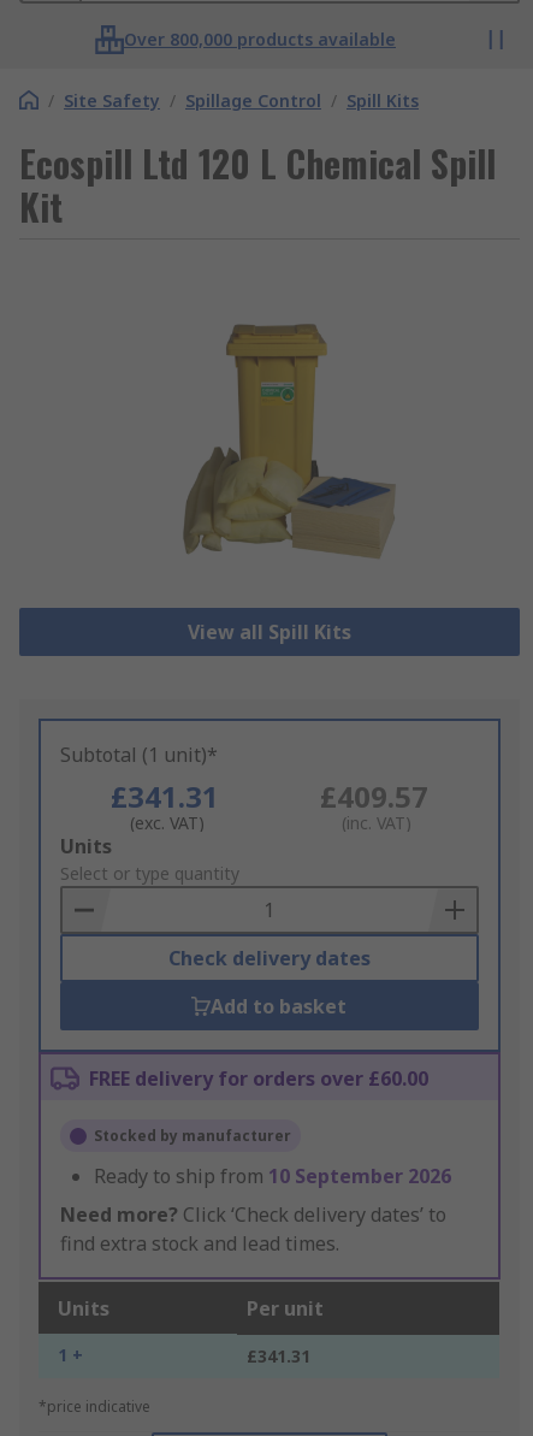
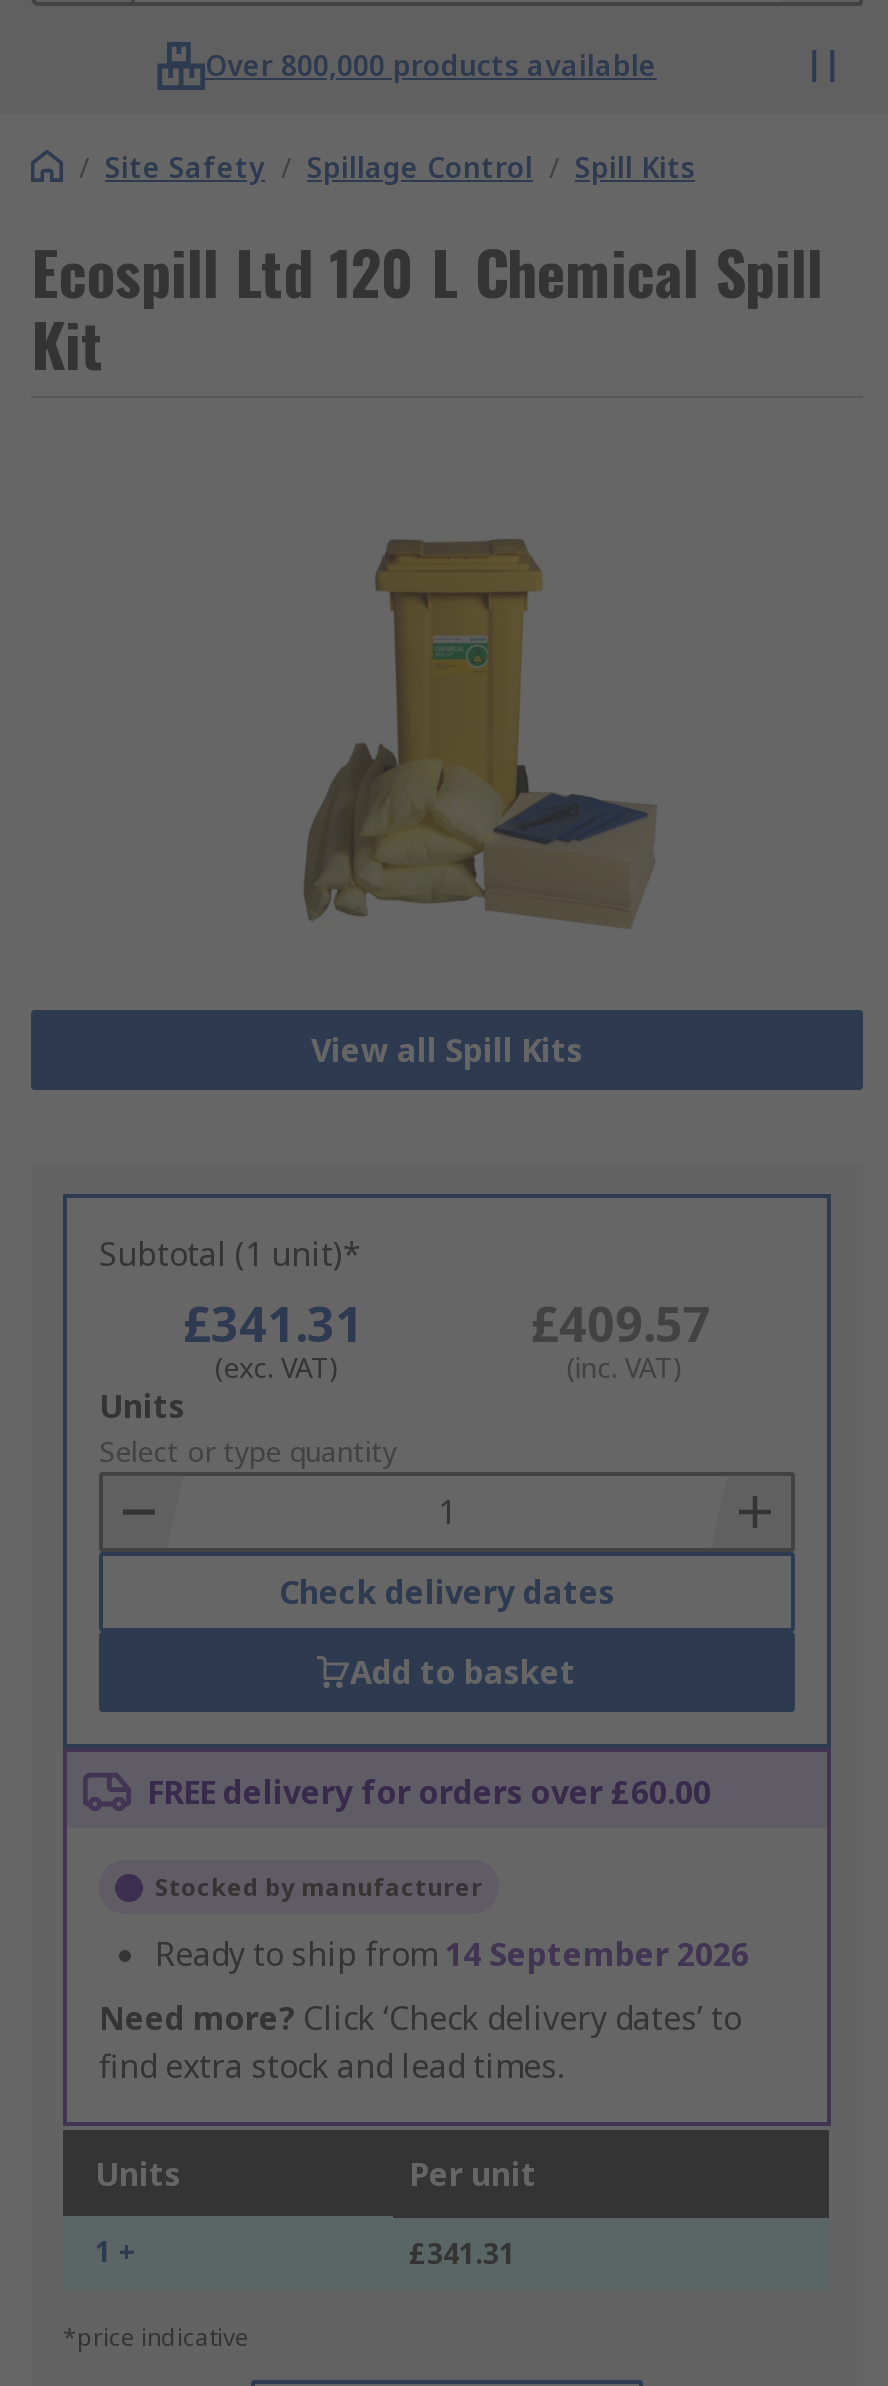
[94,1163,451,1190] Ready to ship from 10 September 2026 -> [155,1933,749,1977] Ready to ship from 14 September 2026

